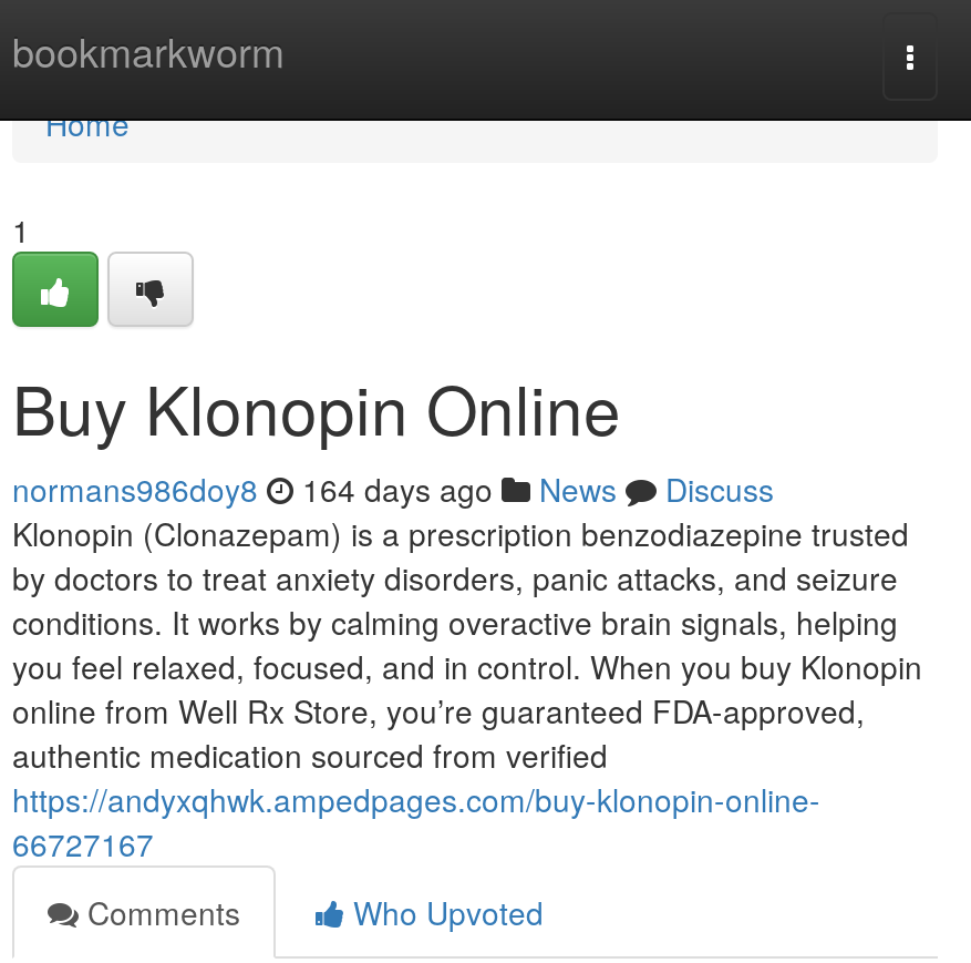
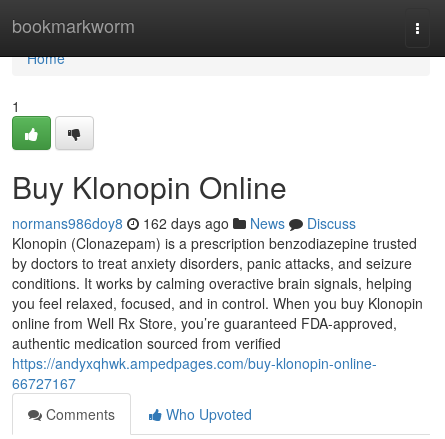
[12,467,774,511] normans986doy8 164 days ago News Discuss -> [12,213,356,233] normans986doy8 162 days ago News Discuss

